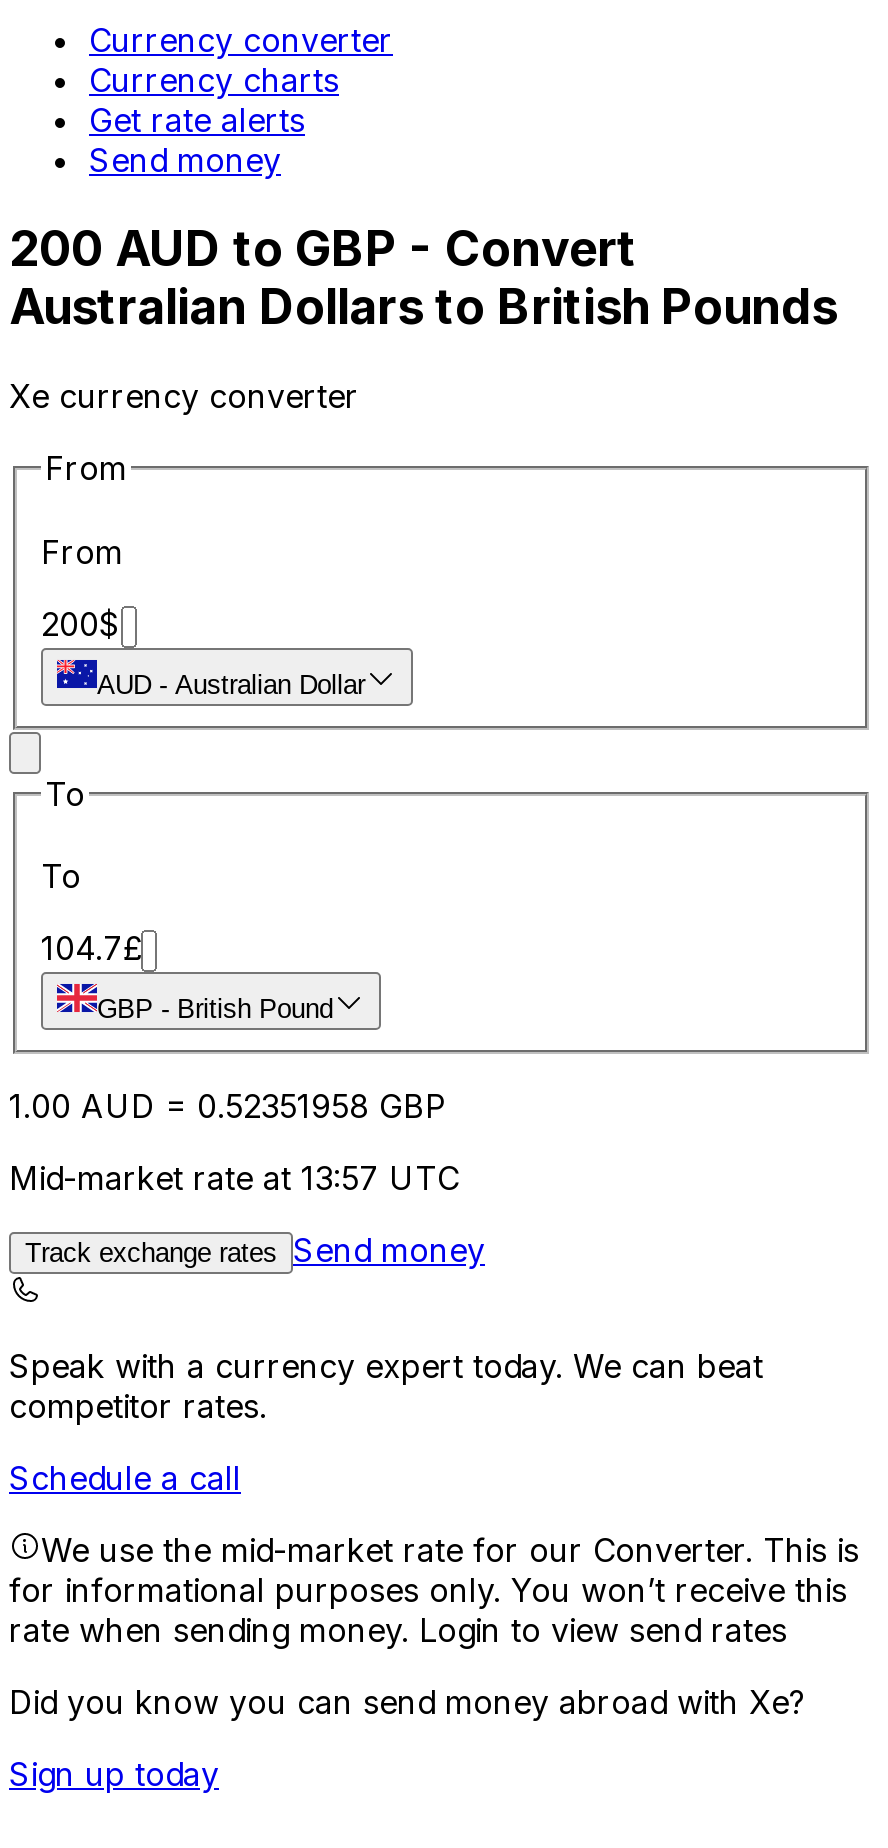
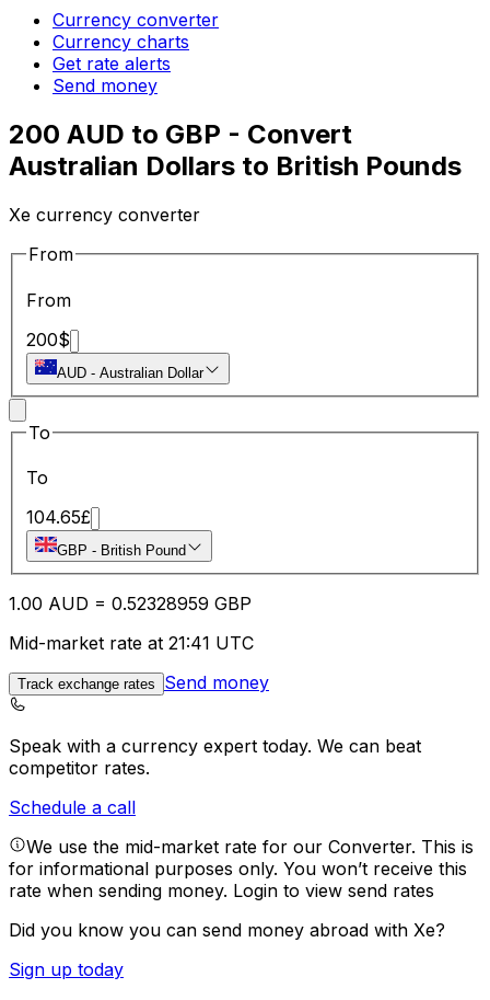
[41,929,141,969] 104.7£ -> [26,506,91,528] 104.65£
[9,1087,447,1127] 1.00 AUD = 0.52351958 GBP -> [9,593,252,615] 1.00 AUD = 0.52328959 GBP
[9,1159,459,1199] Mid-market rate at 13:57 UTC -> [9,632,254,654] Mid-market rate at 21:41 UTC

